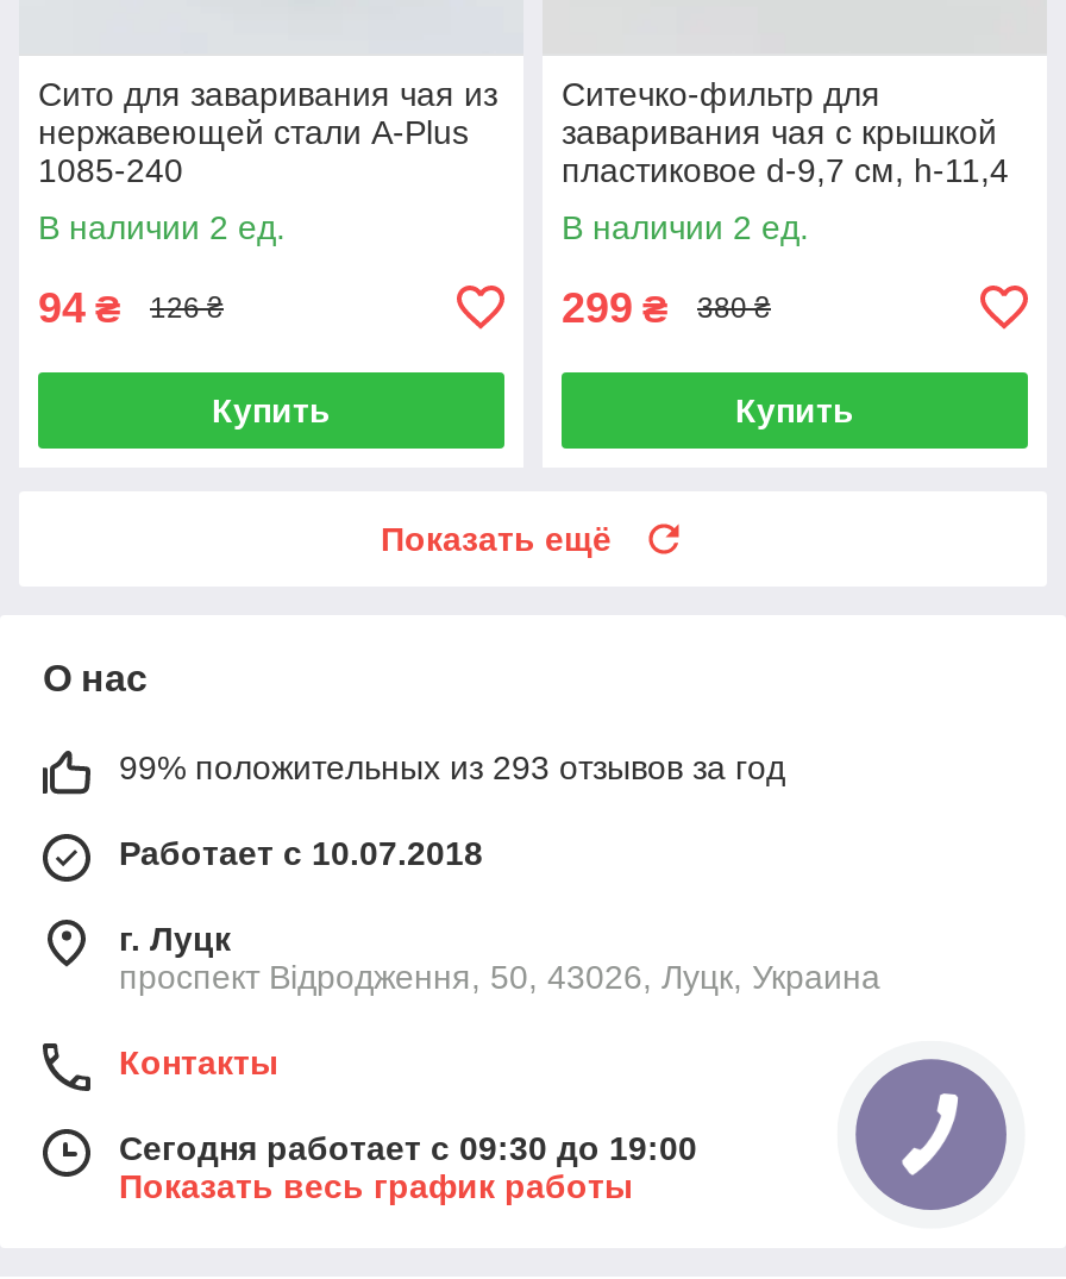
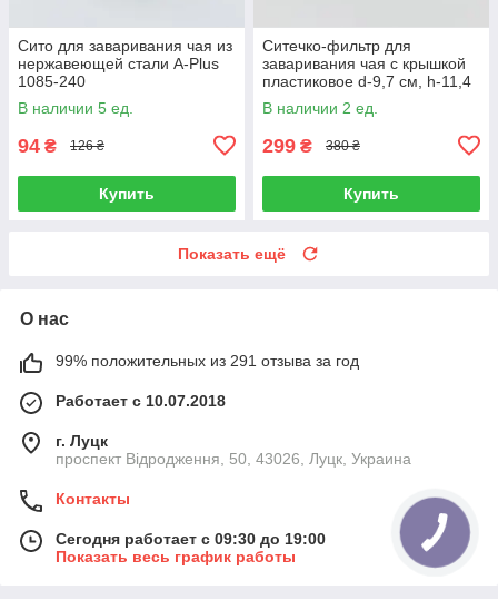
[38,208,286,246] В наличии 2 ед. -> [18,99,133,117] В наличии 5 ед.
[119,748,785,786] 99% положительных из 293 отзывов за год -> [56,352,359,369] 99% положительных из 291 отзыва за год

